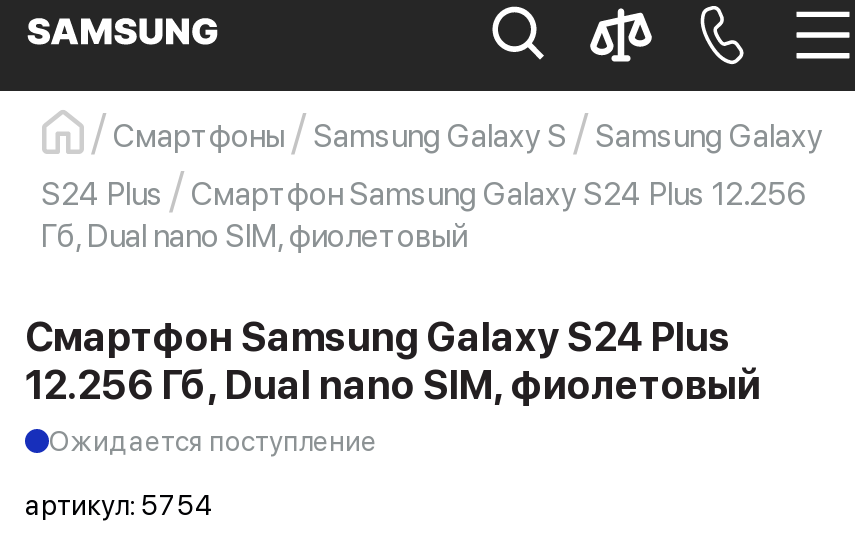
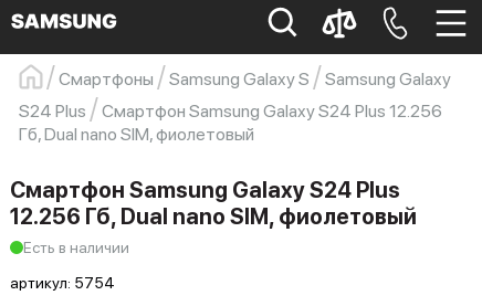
[49,425,377,457] Ожидается поступление -> [23,239,129,256] Есть в наличии

